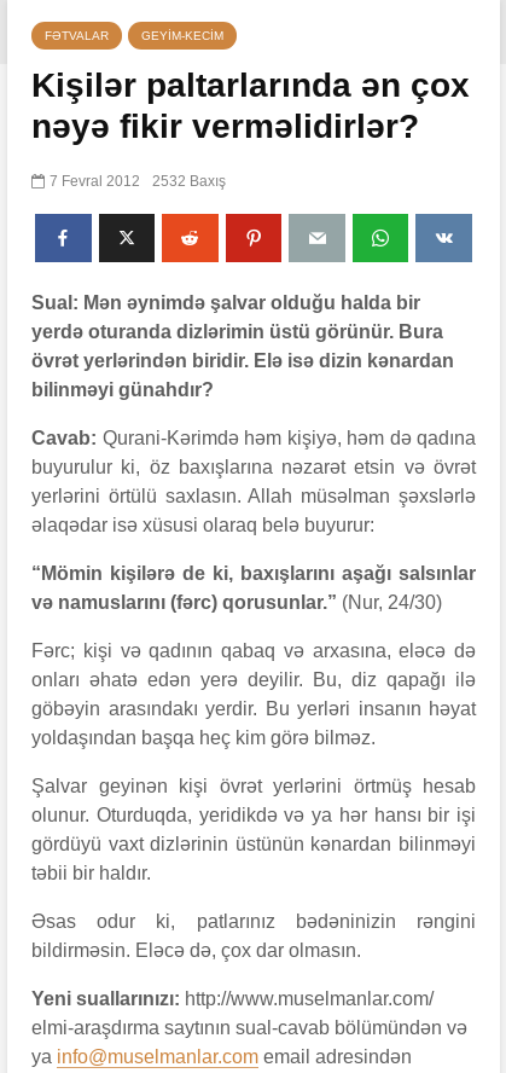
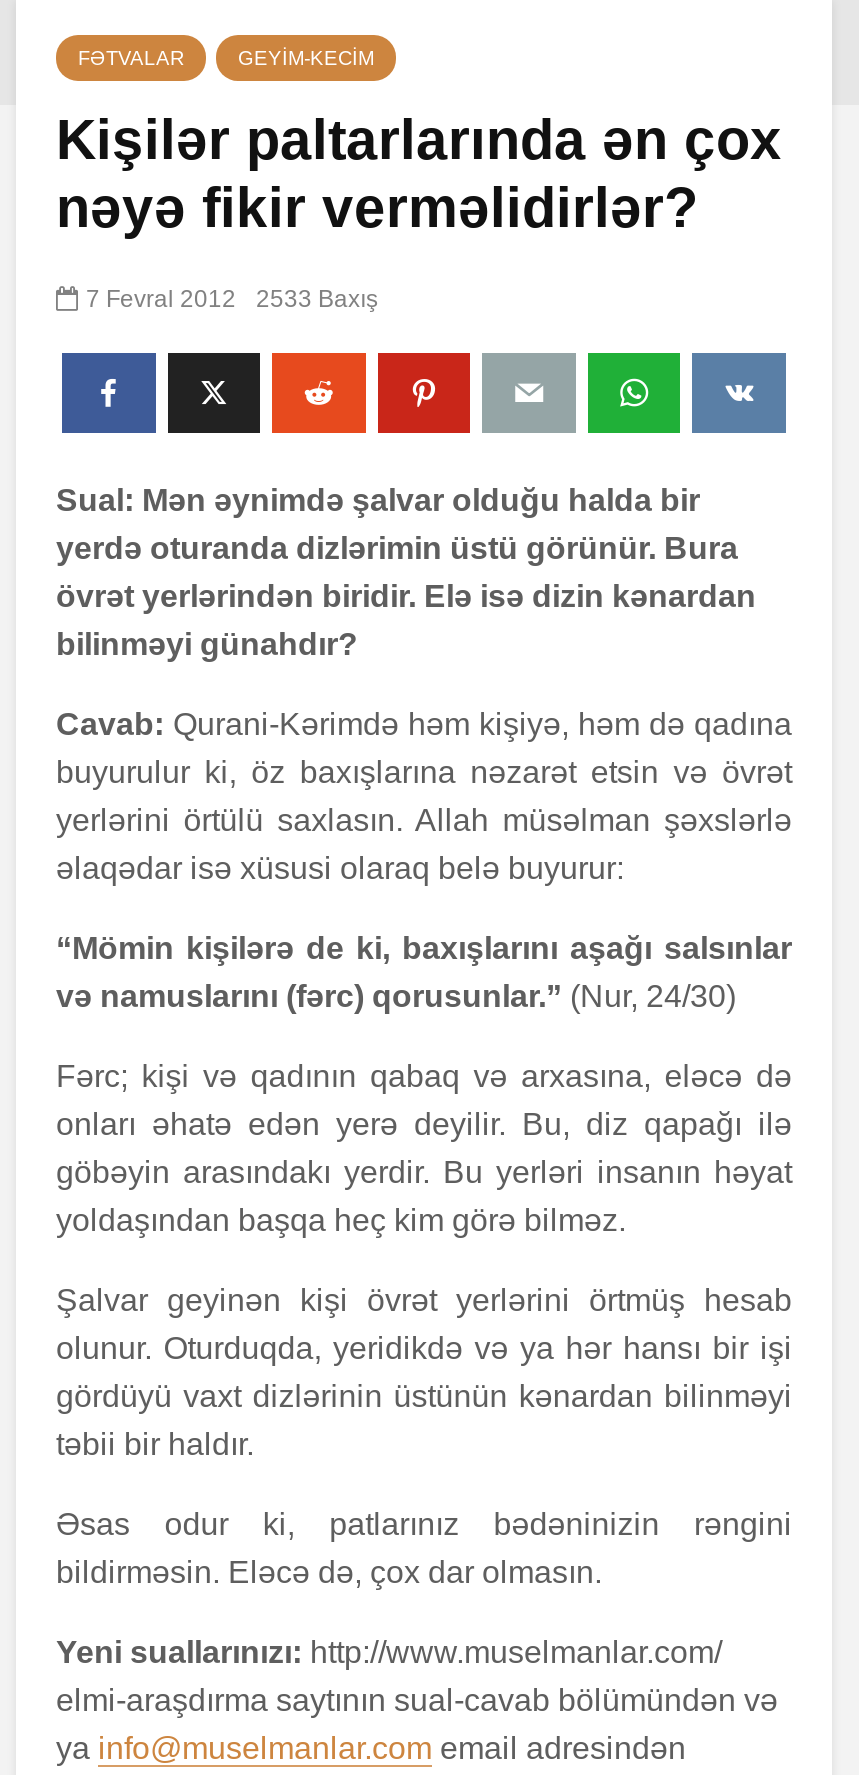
[50,173,226,189] 7 Fevral 2012 2532 Baxış -> [86,285,378,313] 7 Fevral 2012 2533 Baxış

